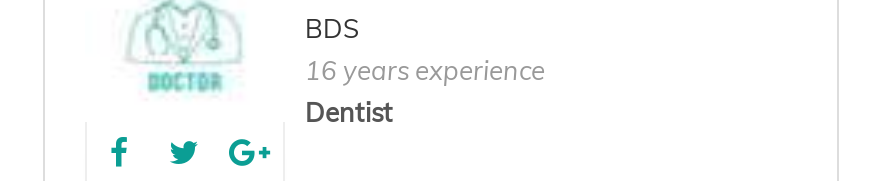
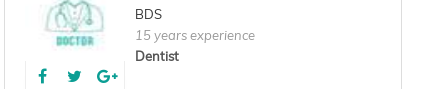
[305,54,545,86] 16 years experience -> [135,27,255,43] 15 years experience

